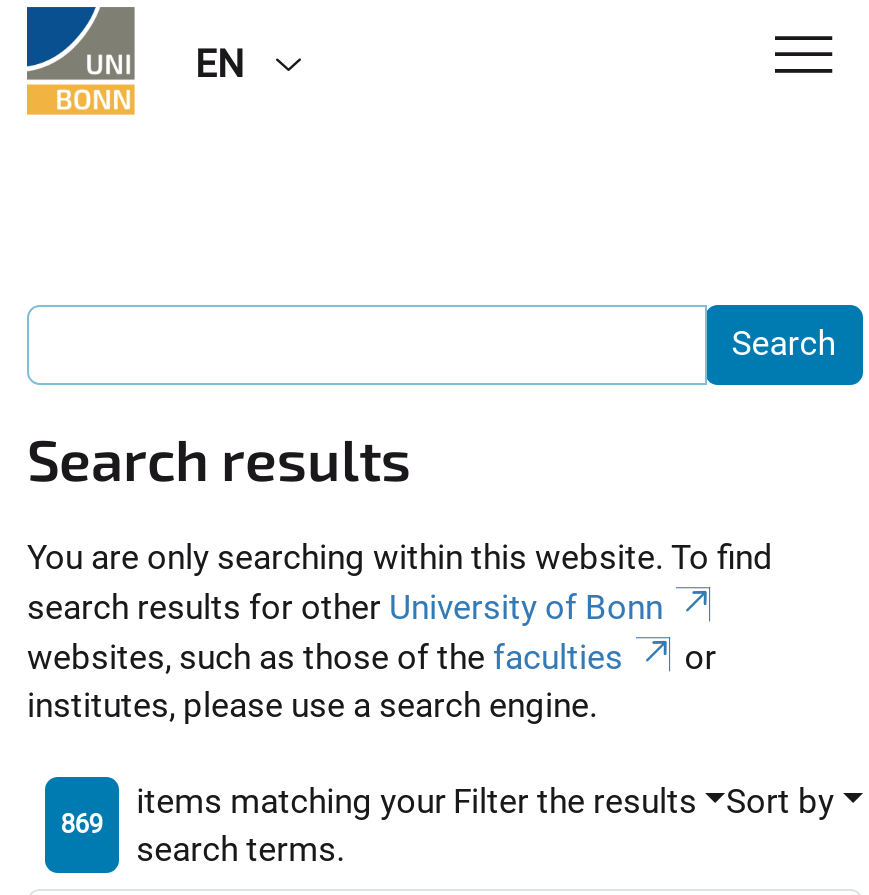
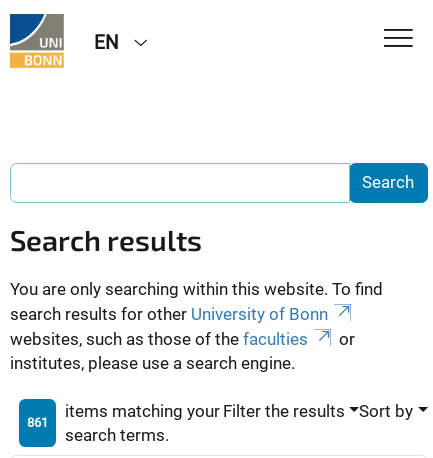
[61,809,103,839] 869 -> [27,415,48,430] 861

